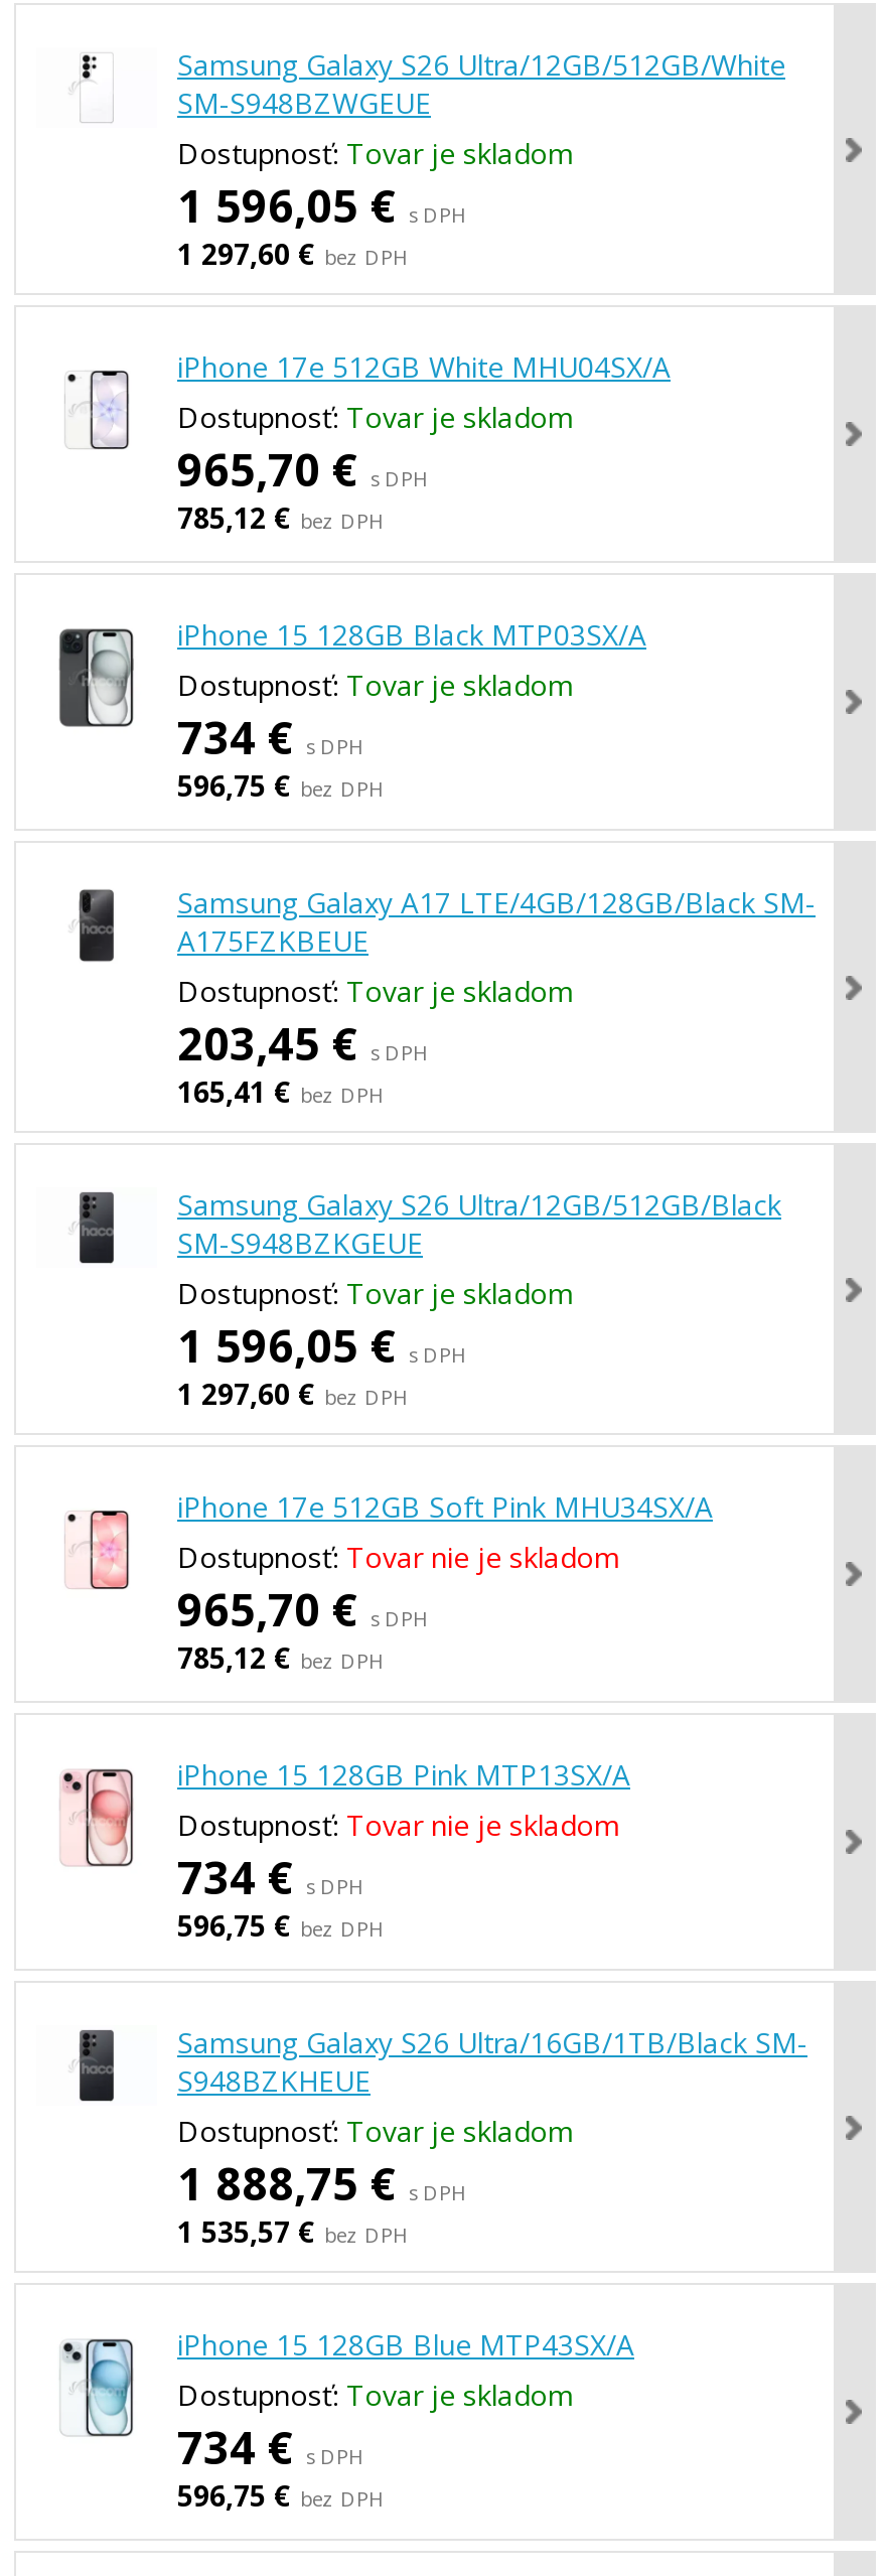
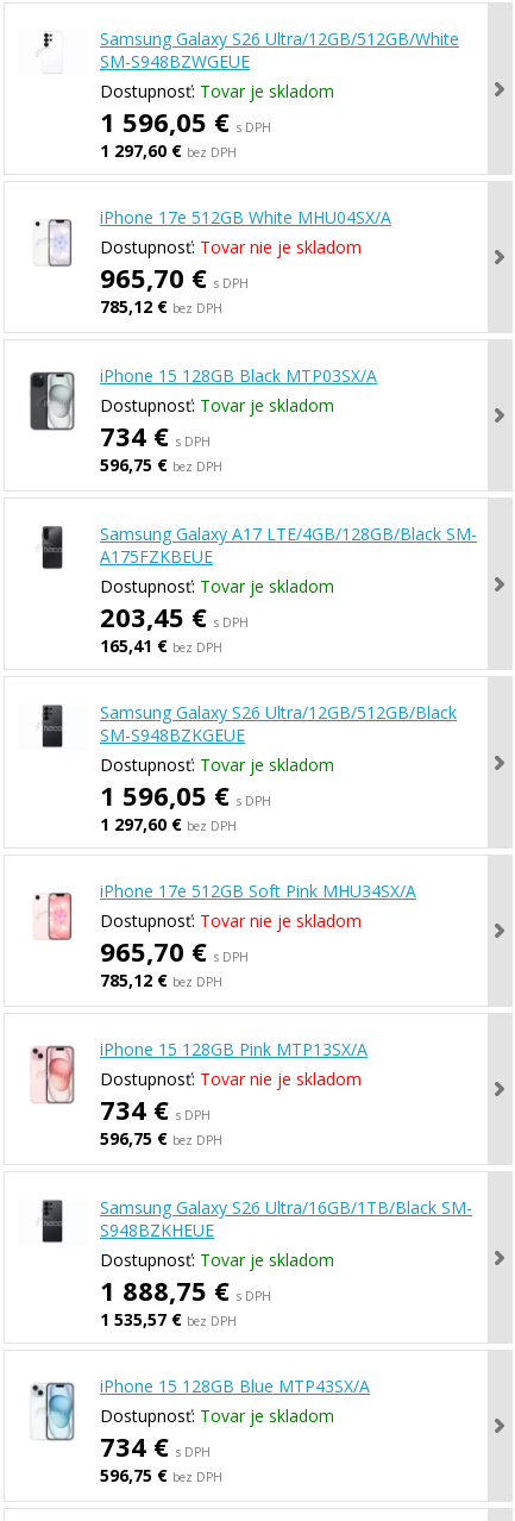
[177,397,574,435] Dostupnosť: Tovar je skladom -> [100,235,362,258] Dostupnosť: Tovar nie je skladom

